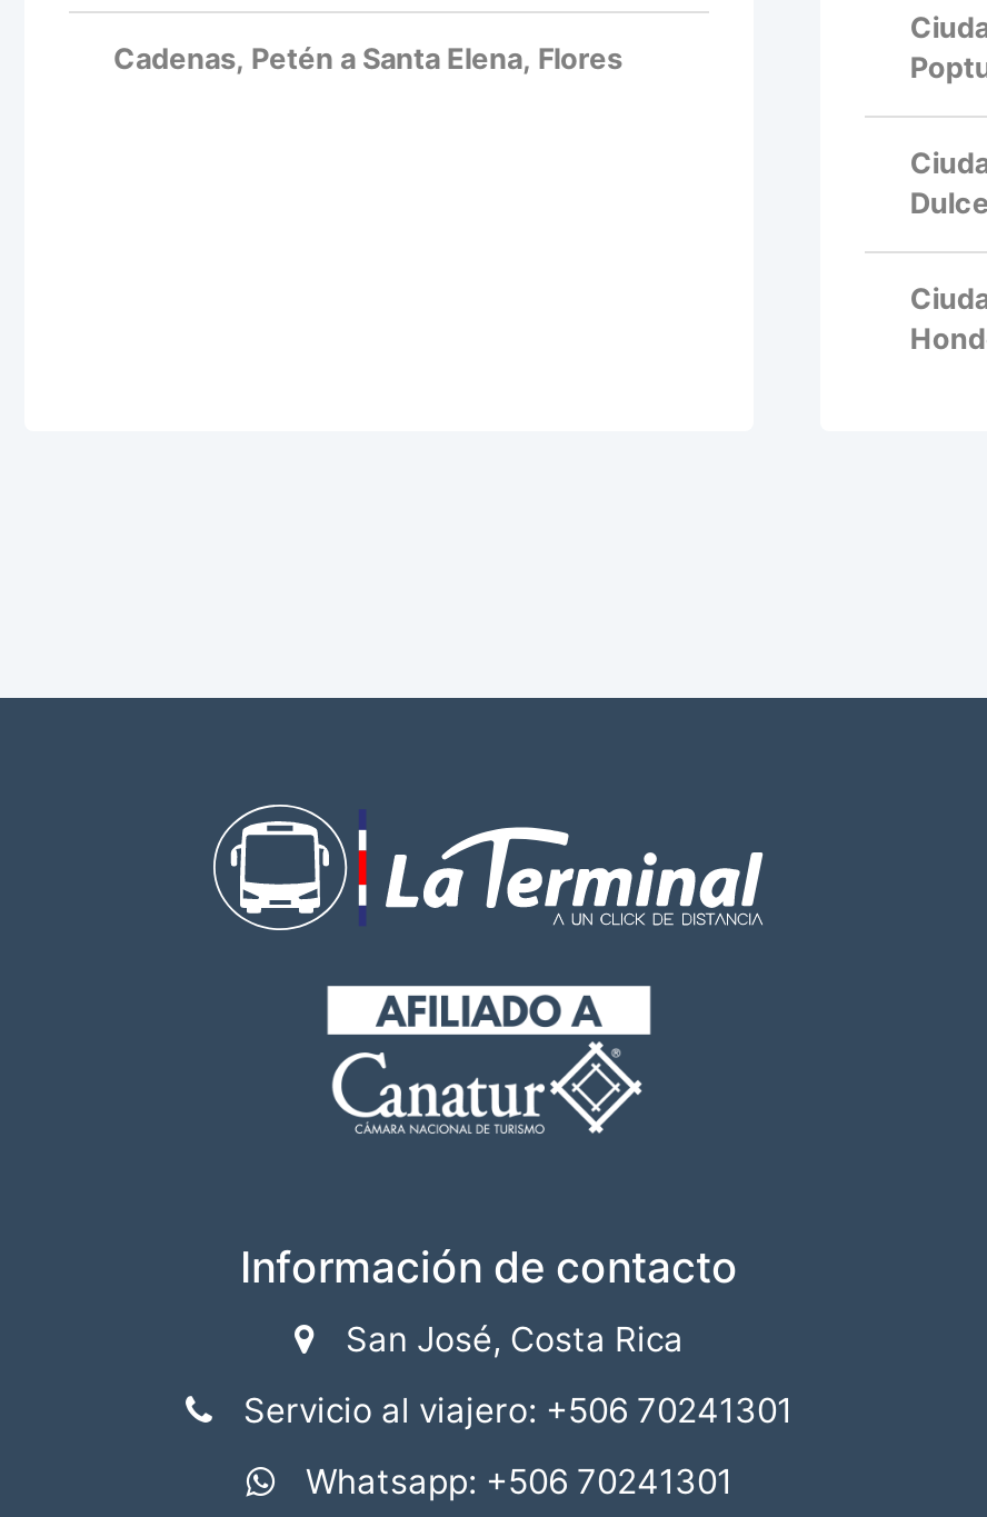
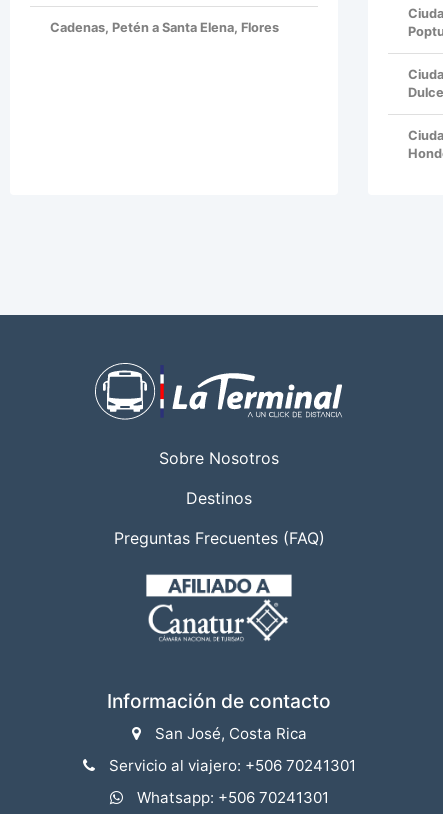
none -> [113,448,324,548] Sobre Nosotros | Destinos | Preguntas Frecuentes (FAQ)

